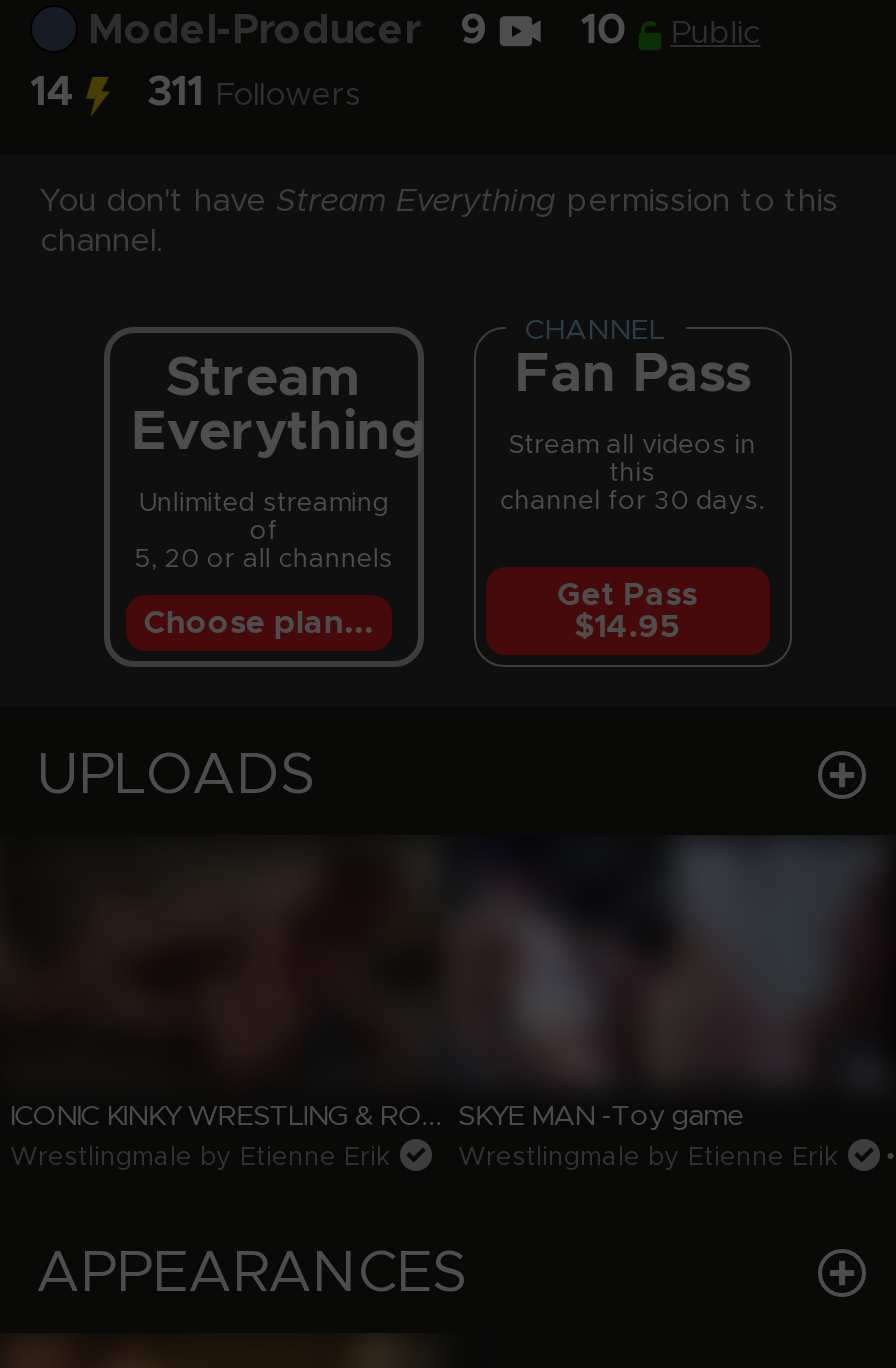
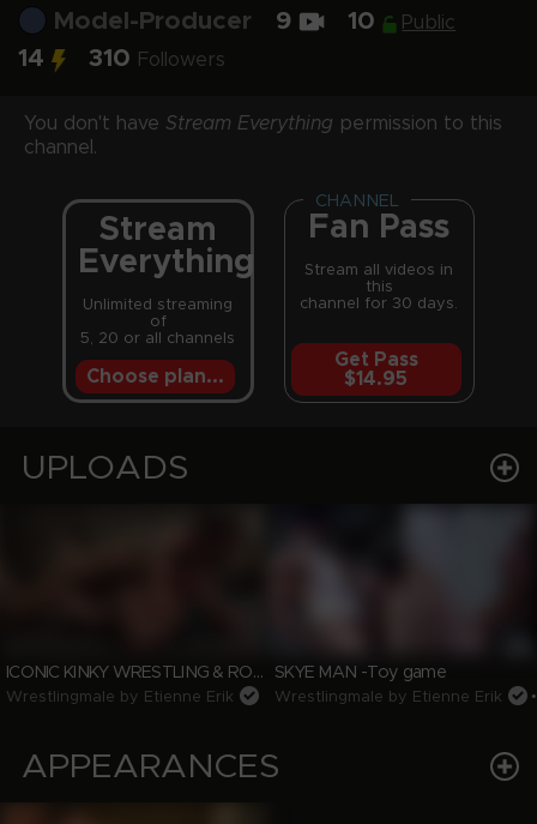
[30,72,361,114] 14 311 Followers -> [18,46,225,71] 14 310 Followers

